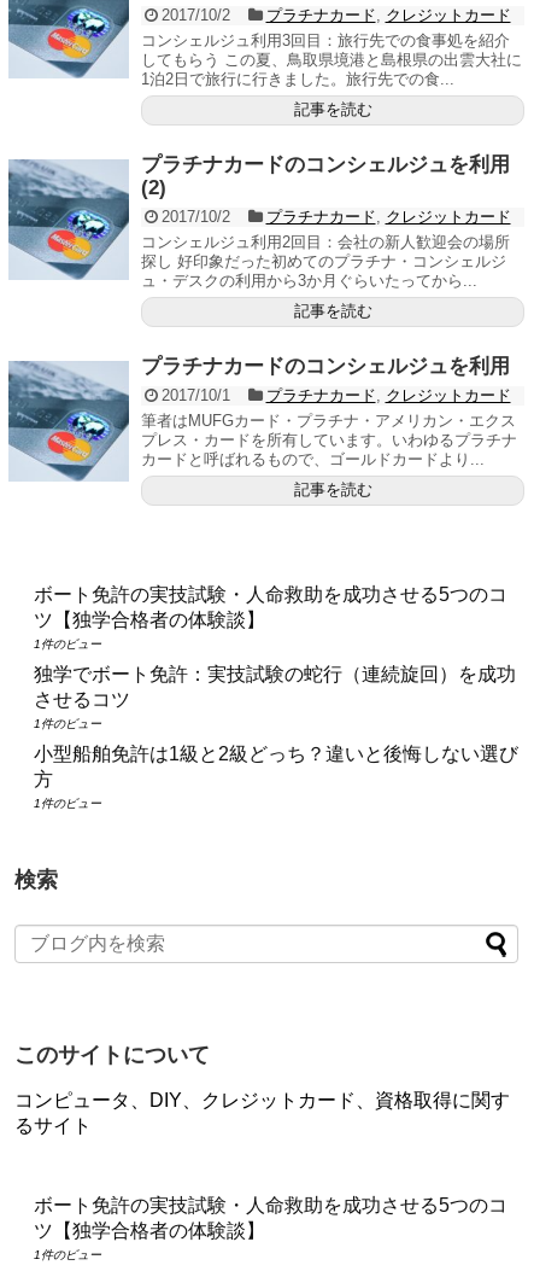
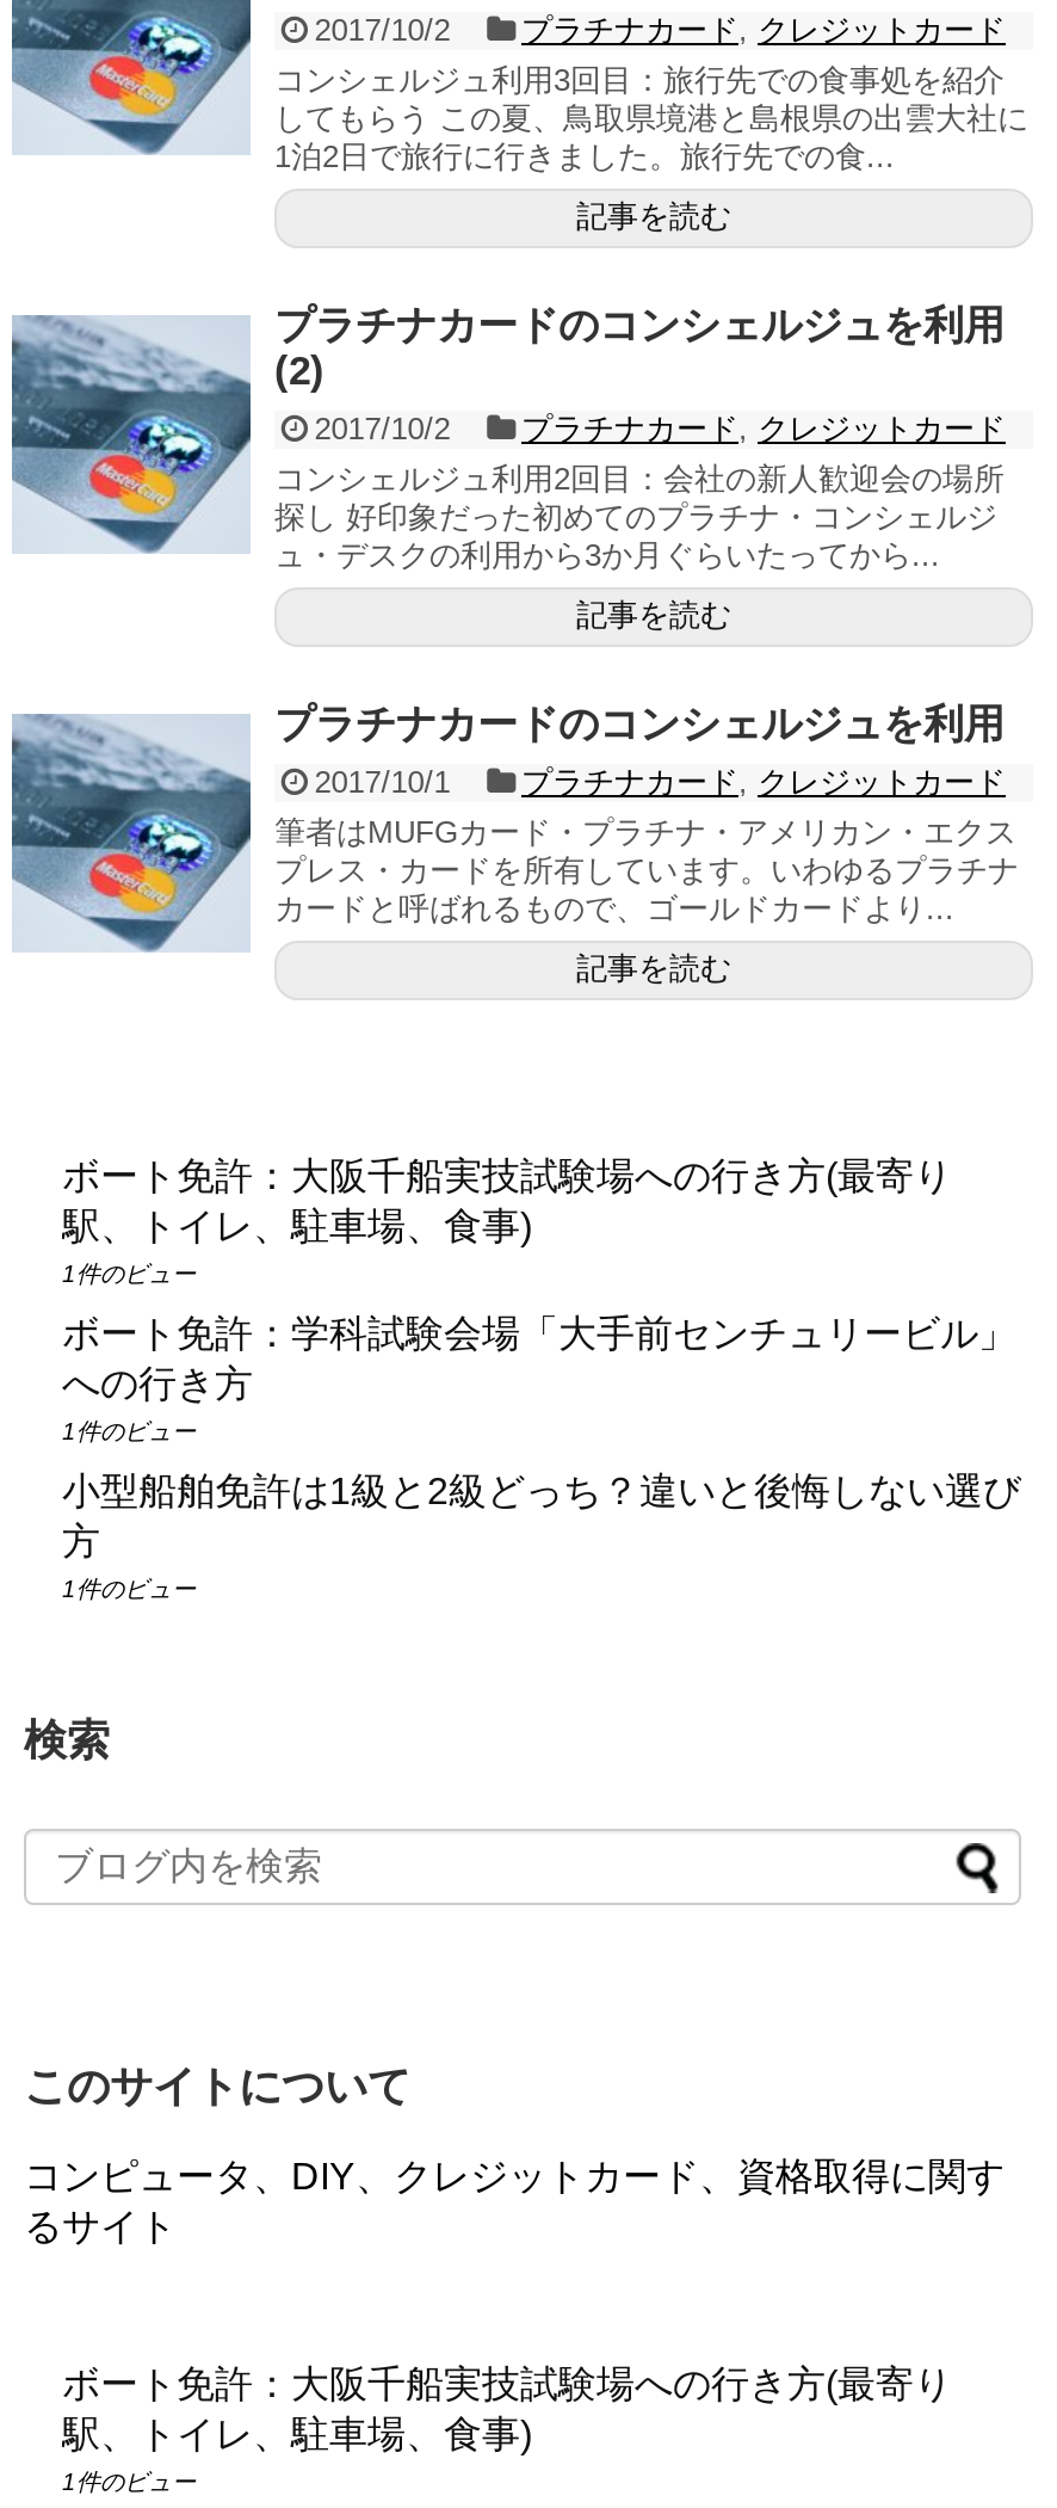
[34,585,507,631] ボート免許の実技試験・人命救助を成功させる5つのコ | ツ【独学合格者の体験談】 -> [62,1156,952,1247] ボート免許：大阪千船実技試験場への行き方(最寄り | 駅、トイレ、駐車場、食事)
[34,664,516,710] 独学でボート免許：実技試験の蛇行（連続旋回）を成功 | させるコツ -> [62,1314,1016,1405] ボート免許：学科試験会場「大手前センチュリービル」 | への行き方
[34,1195,507,1241] ボート免許の実技試験・人命救助を成功させる5つのコ | ツ【独学合格者の体験談】 -> [62,2365,952,2455] ボート免許：大阪千船実技試験場への行き方(最寄り | 駅、トイレ、駐車場、食事)

